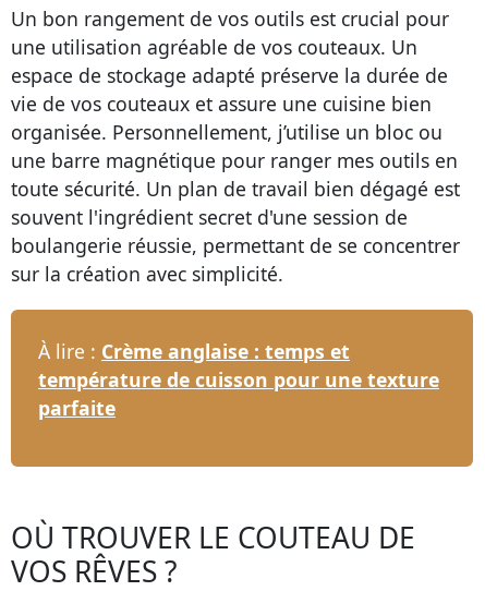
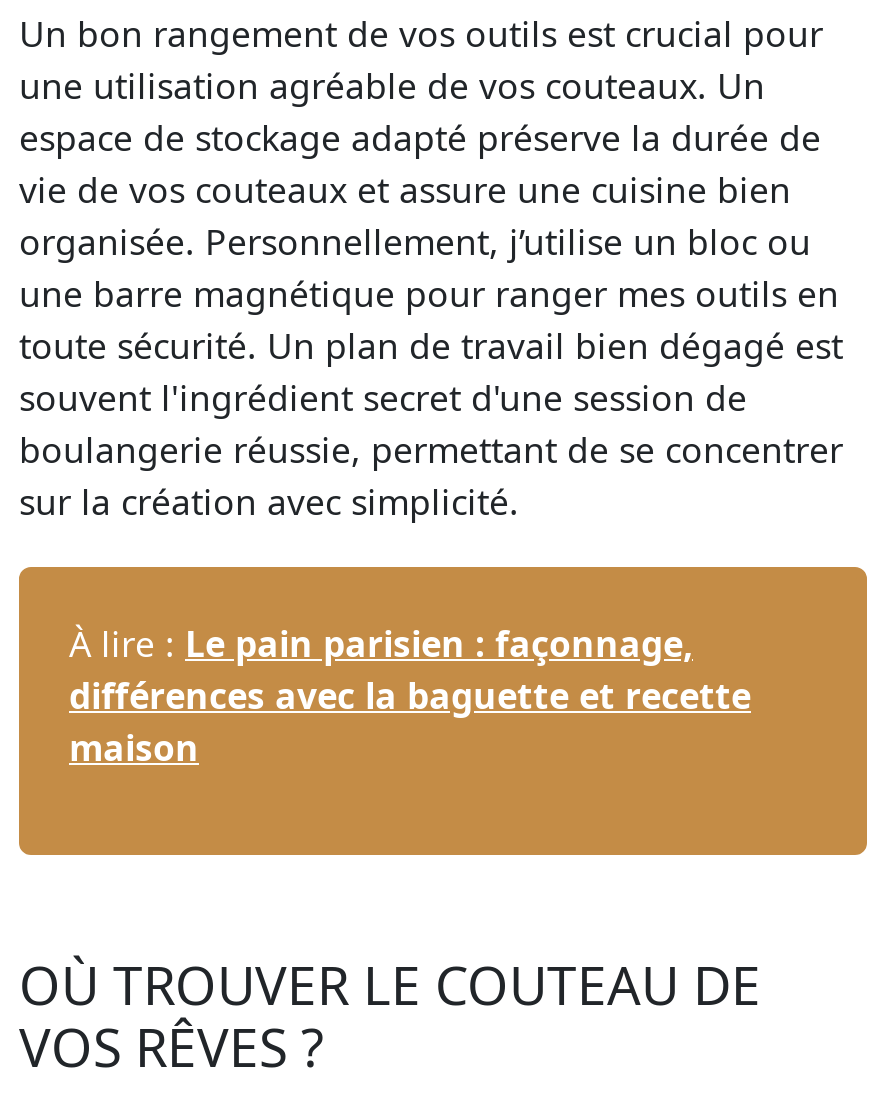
[38,338,439,421] À lire : Crème anglaise : temps et | température de cuisson pour une texture | parfaite -> [69,619,751,771] À lire : Le pain parisien : façonnage, | différences avec la baguette et recette | maison

